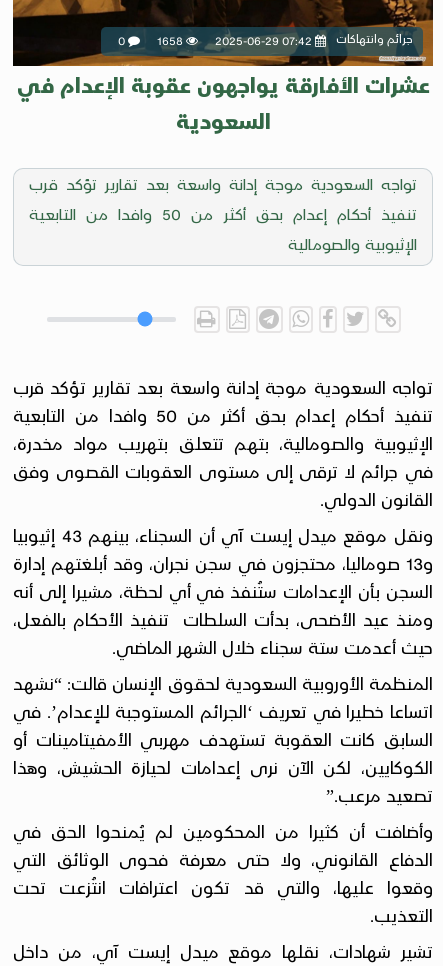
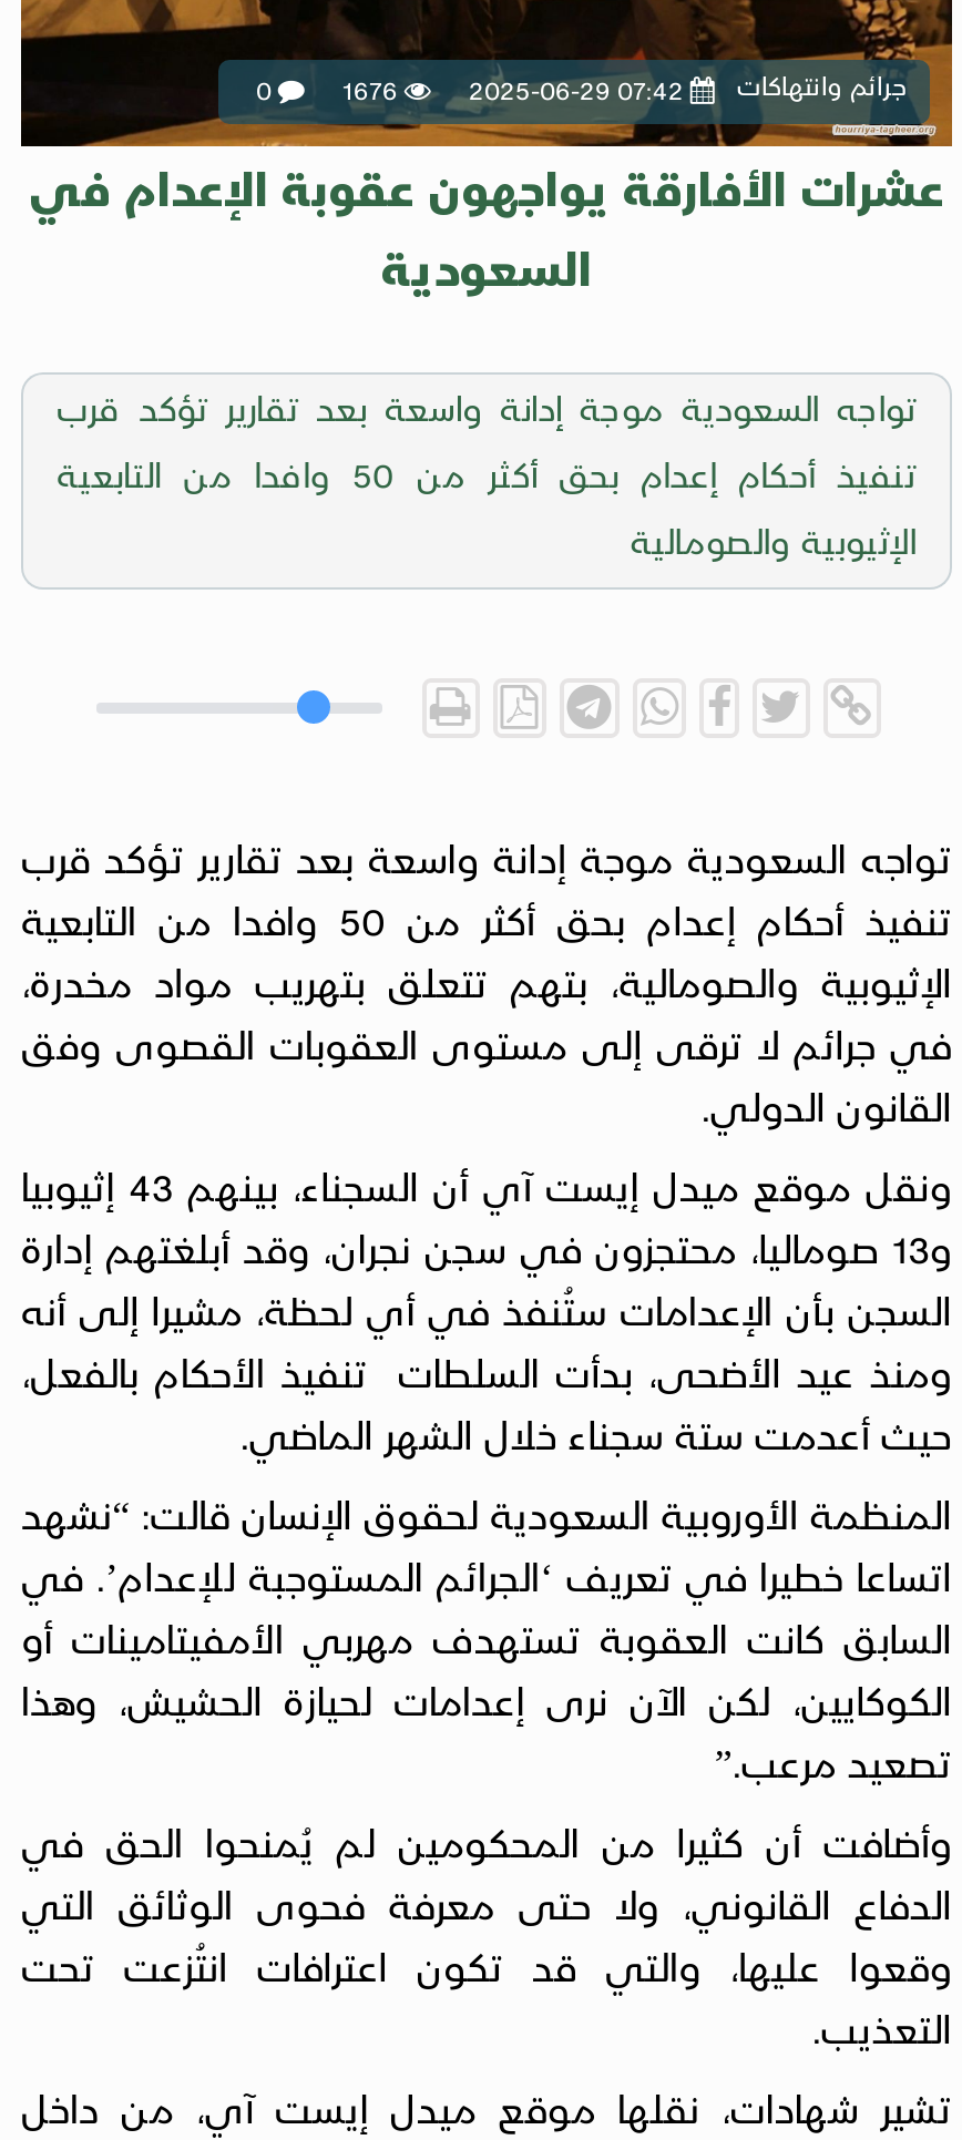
[157,33,183,47] 1658 -> [342,74,398,105] 1676

